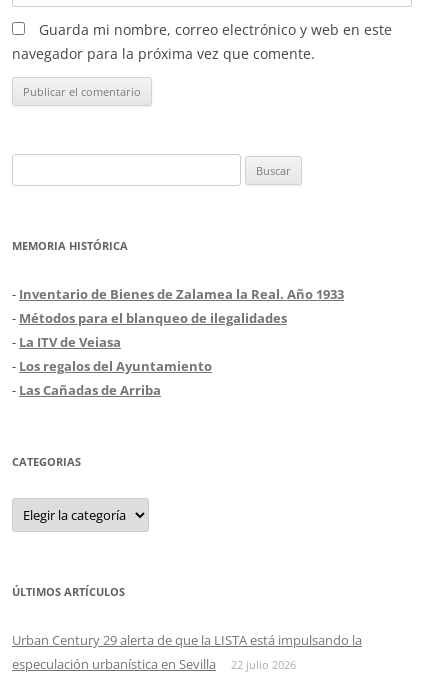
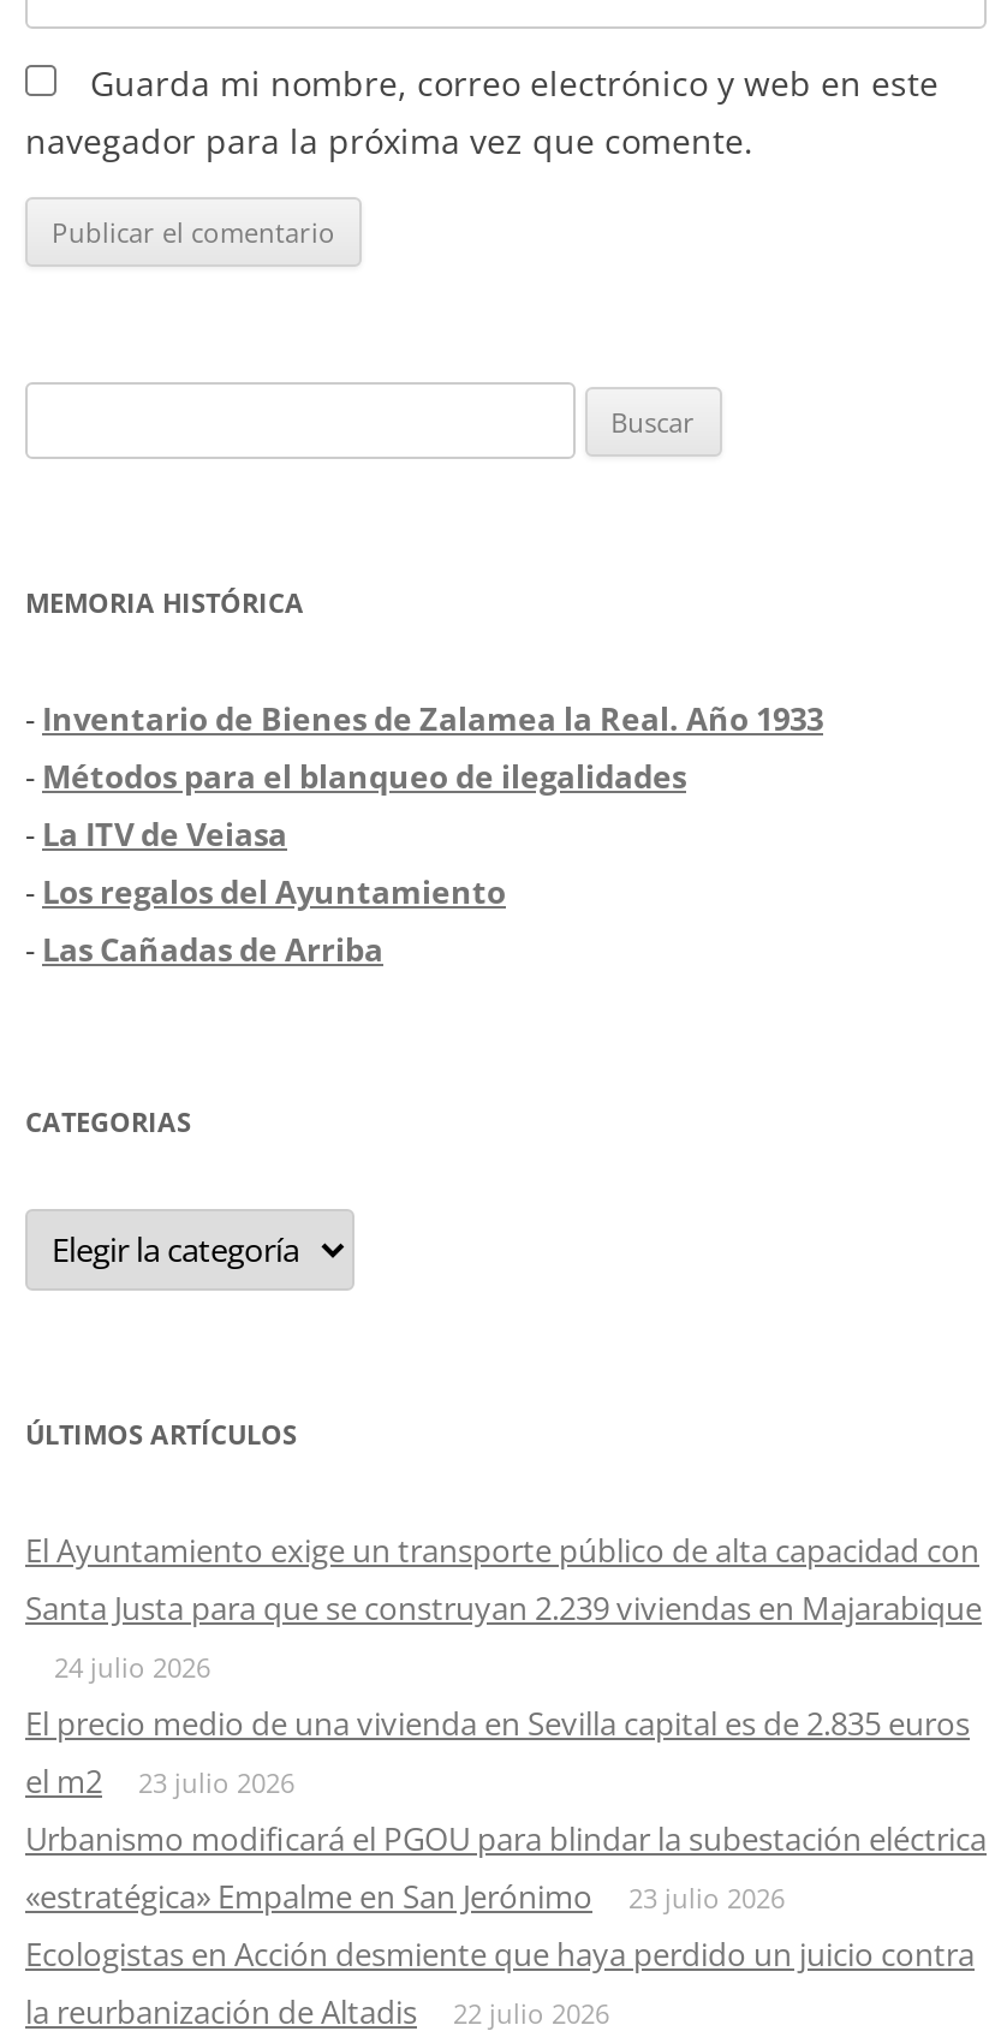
[12,631,362,673] Urban Century 29 alerta de que la LISTA está impulsando la | especulación urbanística en Sevilla -> [25,1528,987,2032] El Ayuntamiento exige un transporte público de alta capacidad con | Santa Justa para que se construyan 2.239 viviendas en Majarabique | 24 julio 2026 | El precio medio de una vivienda en Sevilla capital es de 2.835 euros | el m2 | 23 julio 2026 | Urbanismo modificará el PGOU para blindar la subestación eléctrica | «estratégica» Empalme en San Jerónimo | 23 julio 2026 | Ecologistas en Acción desmiente que haya perdido un juicio contra | la reurbanización de Altadis

